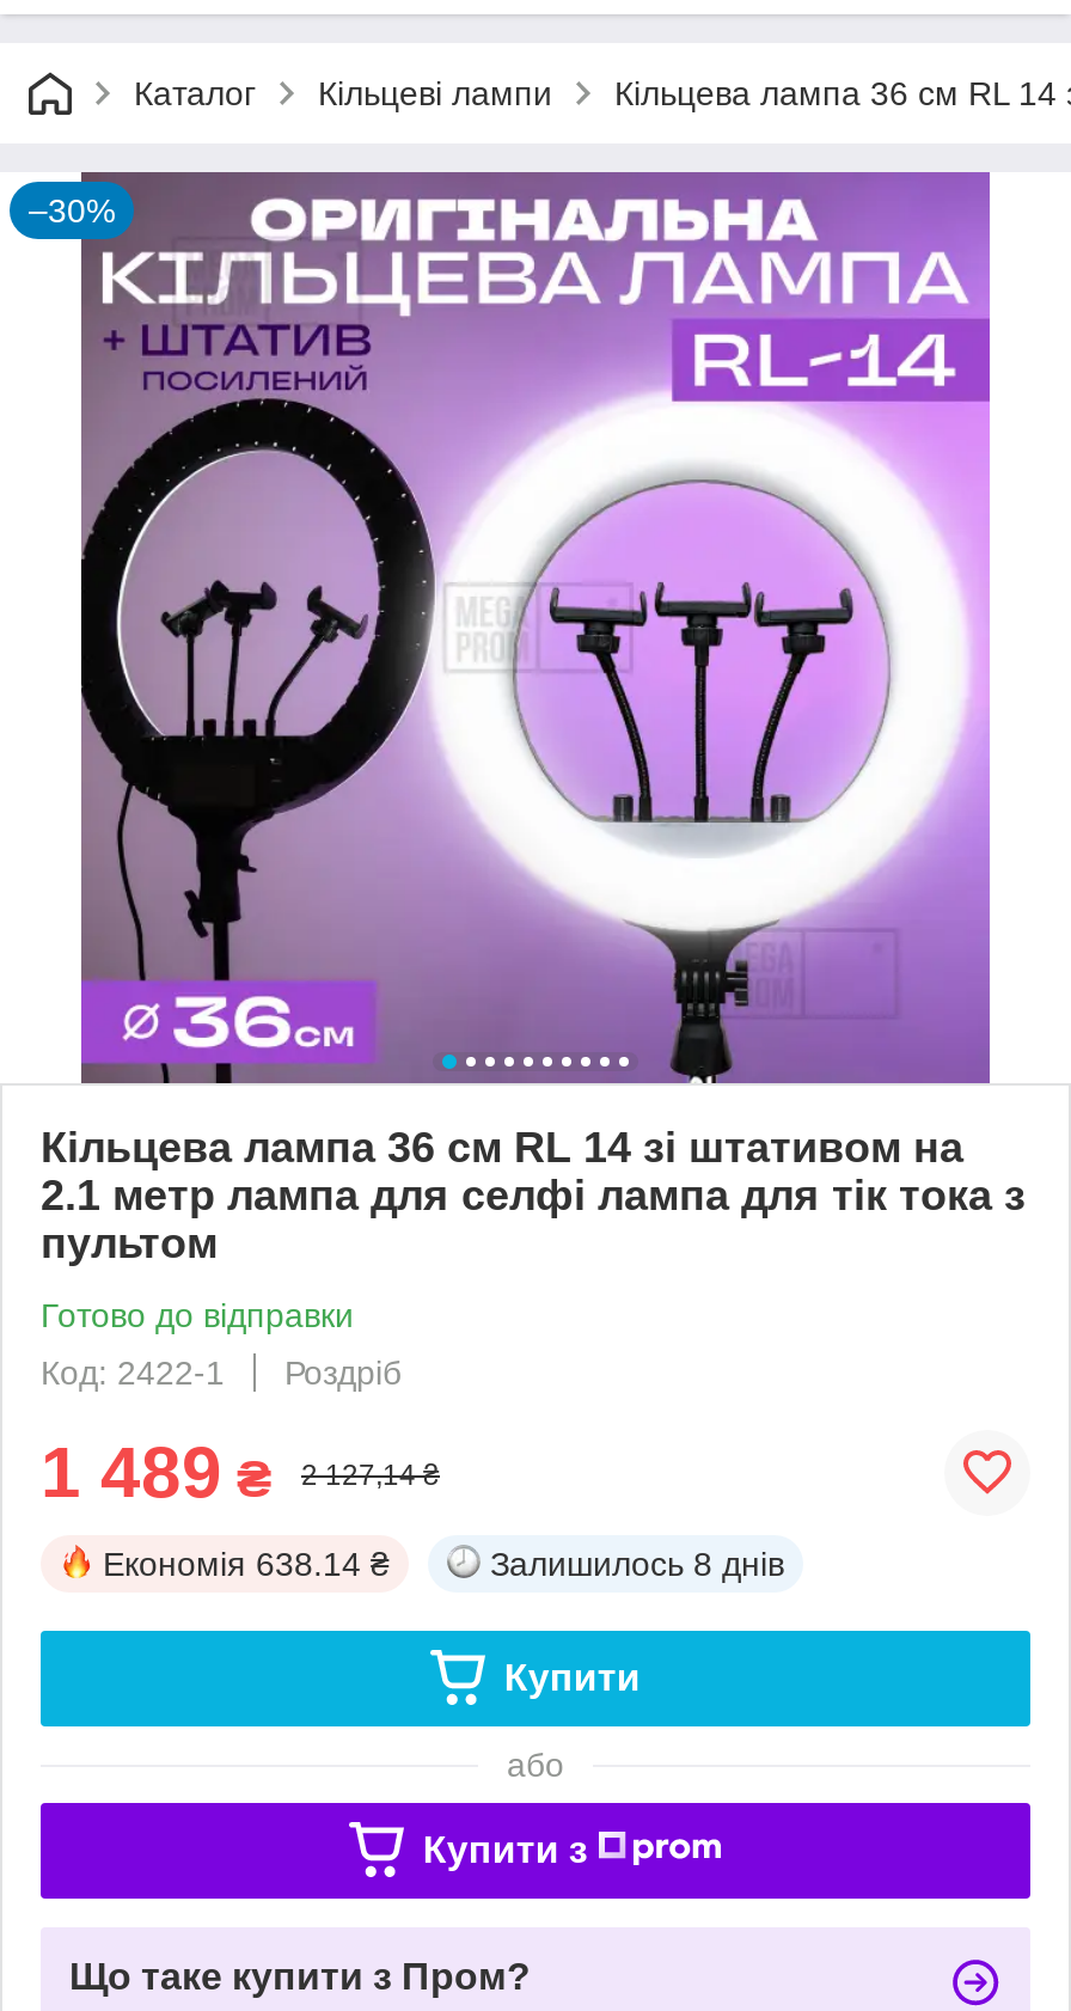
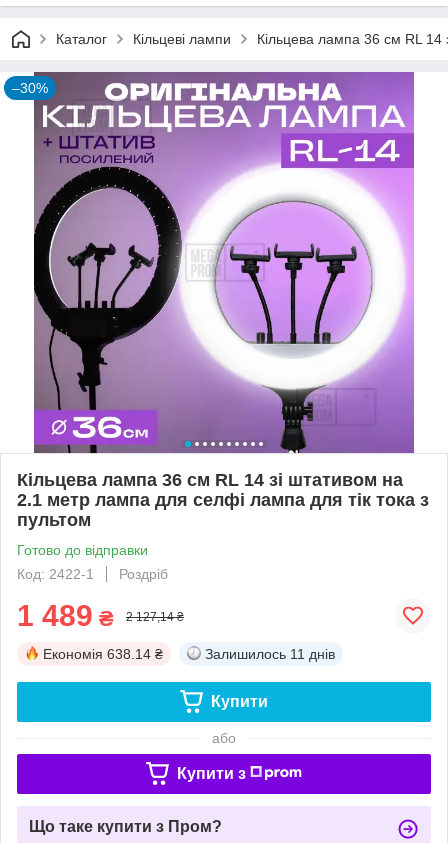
[490,1544,784,1582] Залишилось 8 днів -> [205,646,335,662] Залишилось 11 днів

